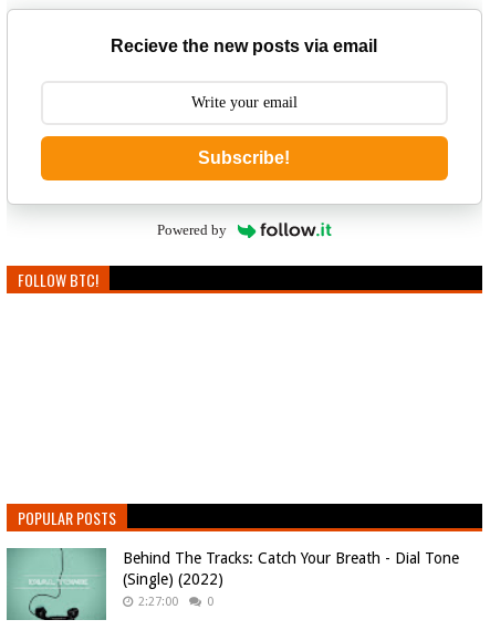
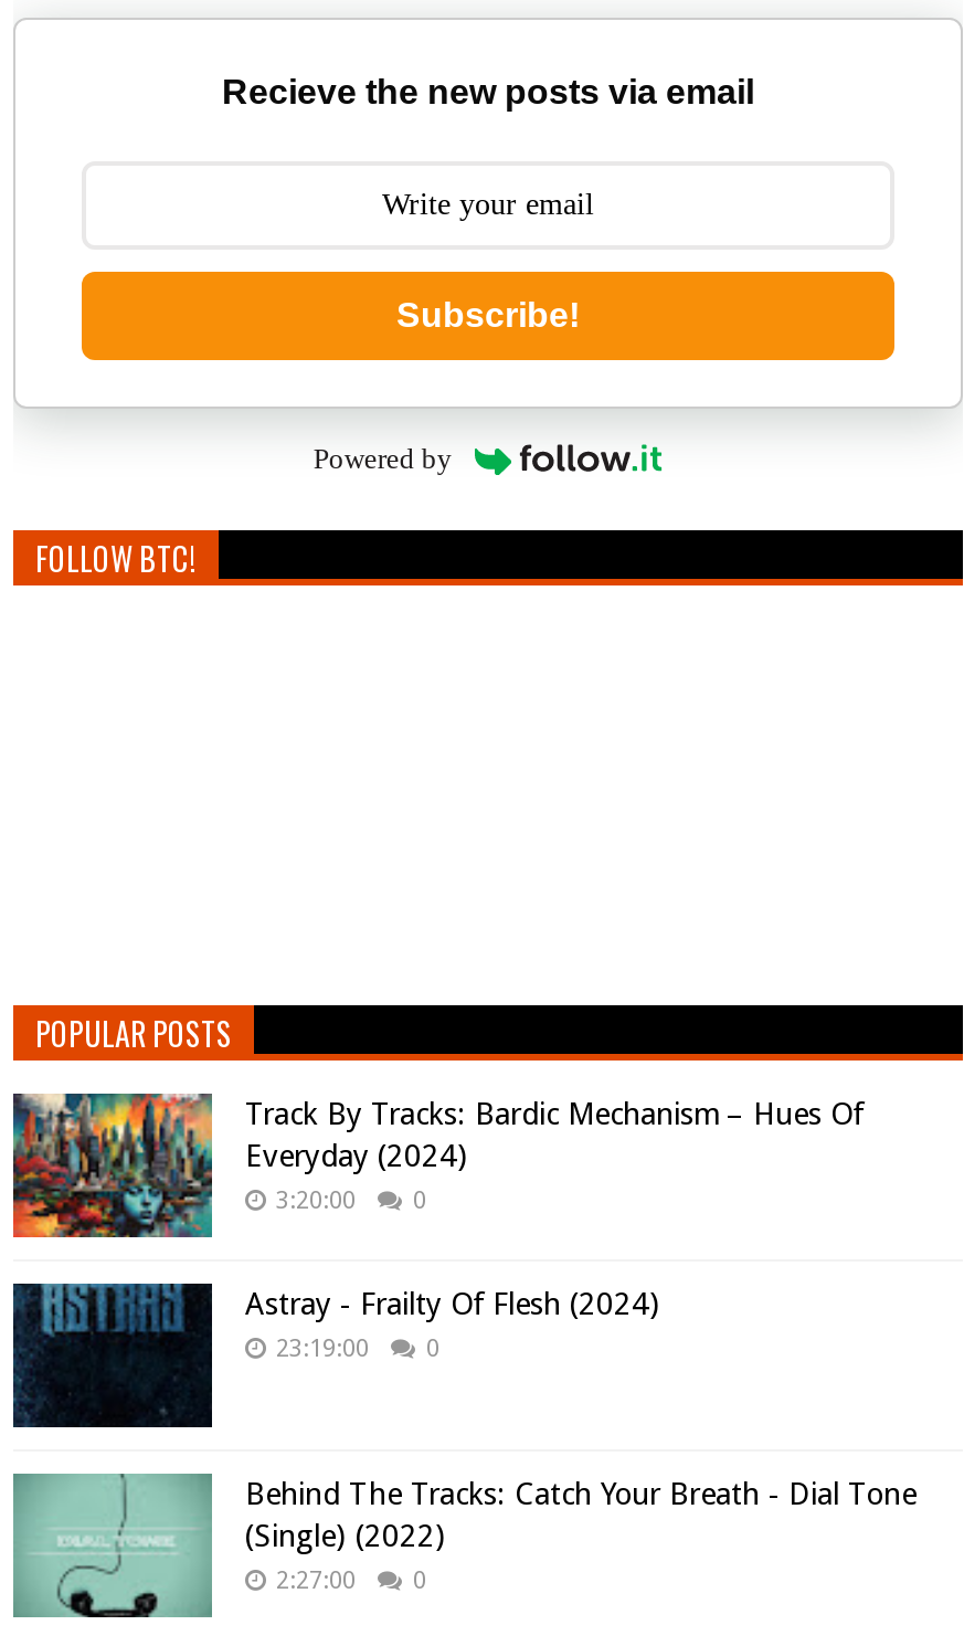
none -> [11,1091,864,1364] [image] | Track By Tracks: Bardic Mechanism – Hues Of | Everyday (2024) | 3:20:00 | 0 | Astray - Frailty Of Flesh (2024) | 23:19:00 | 0
none -> [11,1281,214,1429] [image]

